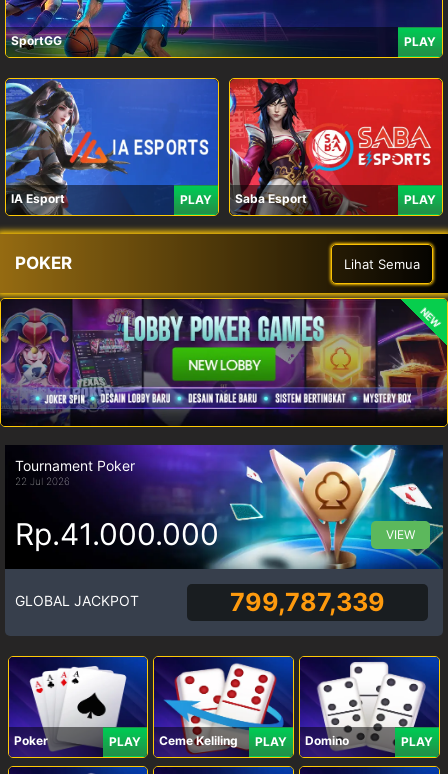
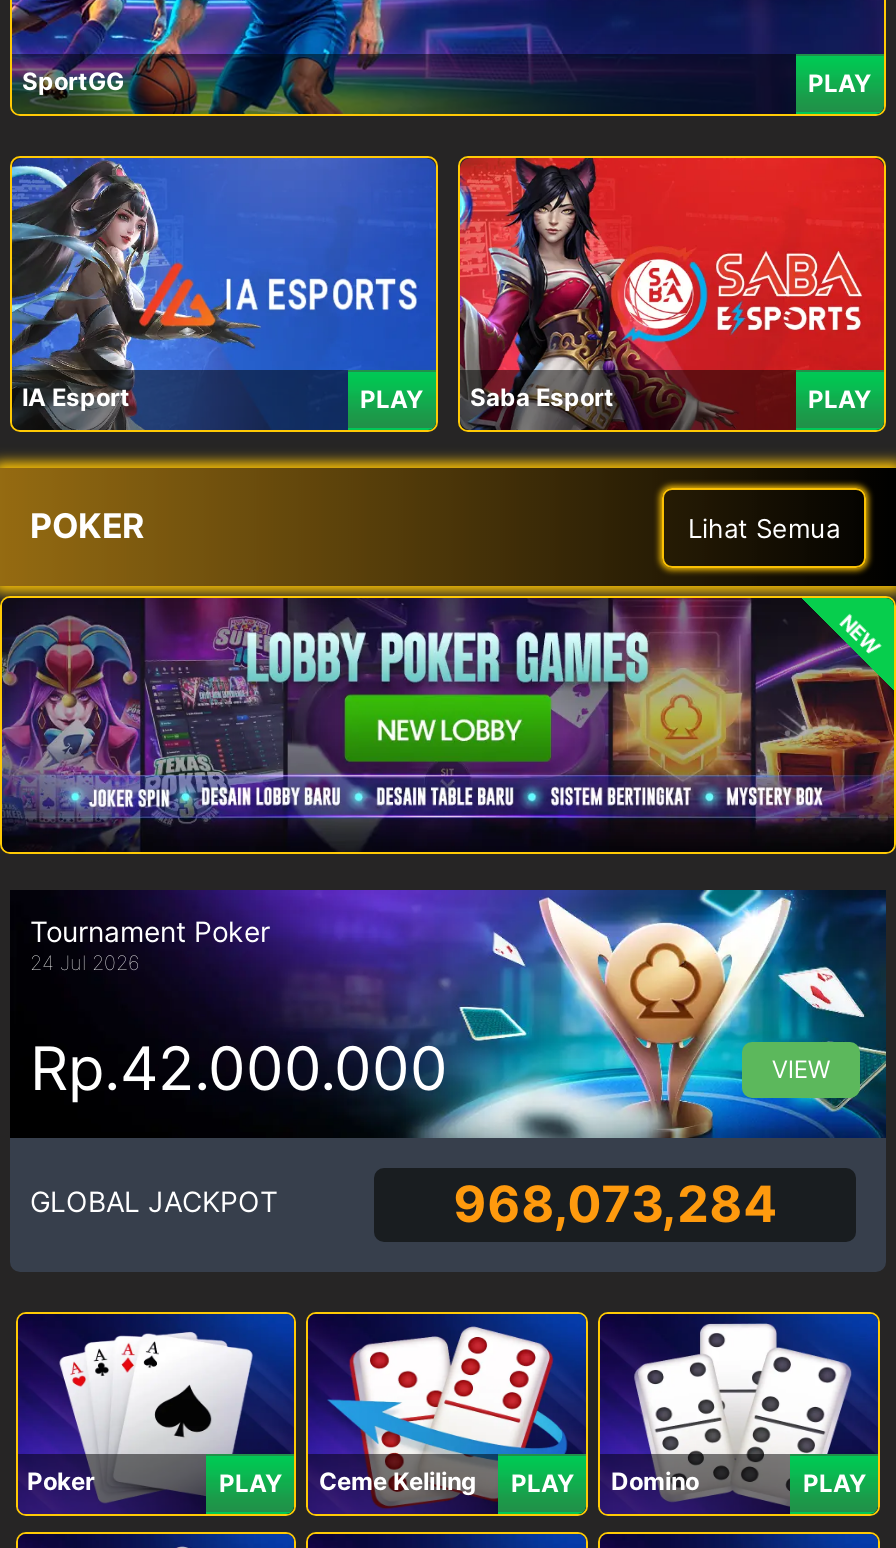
[15,475,70,487] 22 Jul 2026 -> [30,949,140,973] 24 Jul 2026
[15,516,219,552] Rp.41.000.000 -> [30,1032,448,1104] Rp.42.000.000
[230,587,385,617] 799,787,339 -> [453,1174,777,1234] 968,073,284

